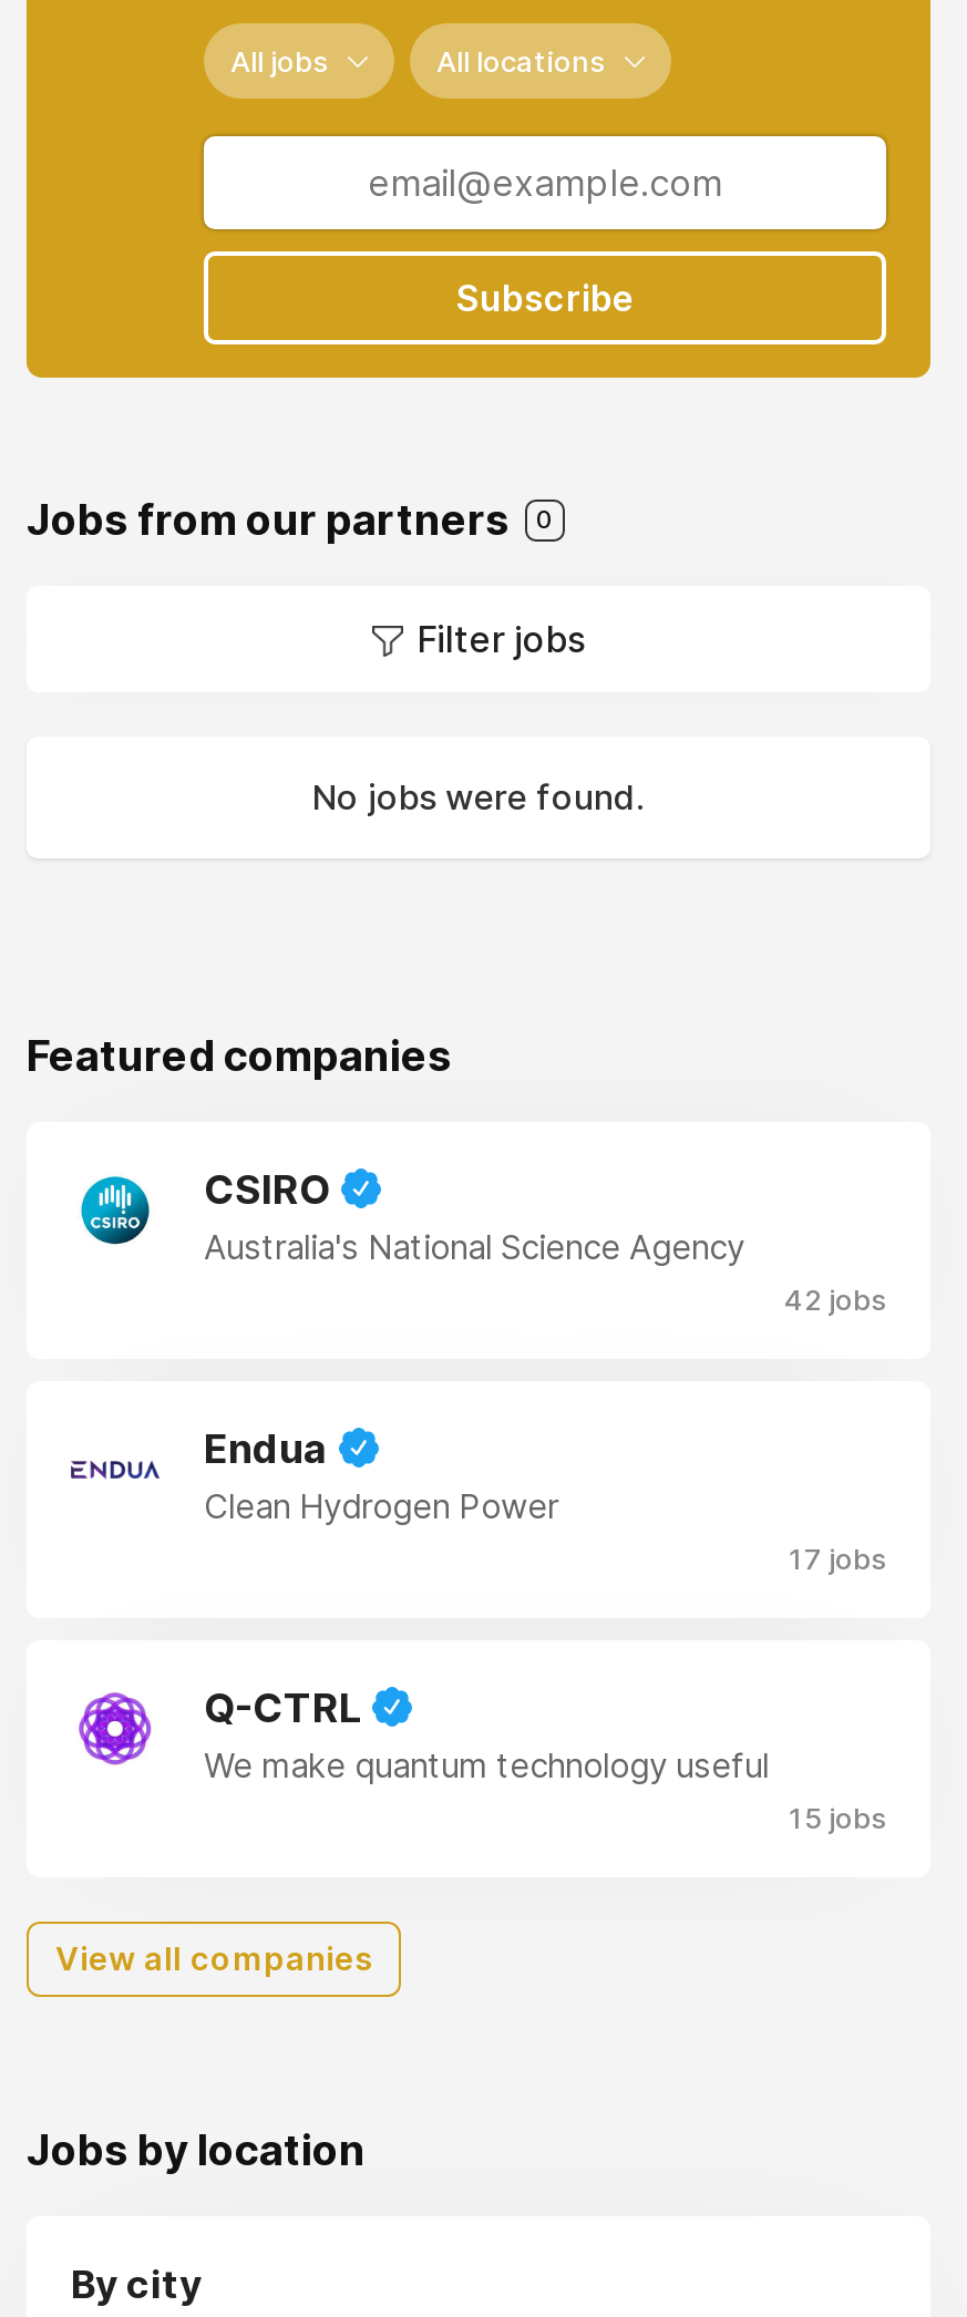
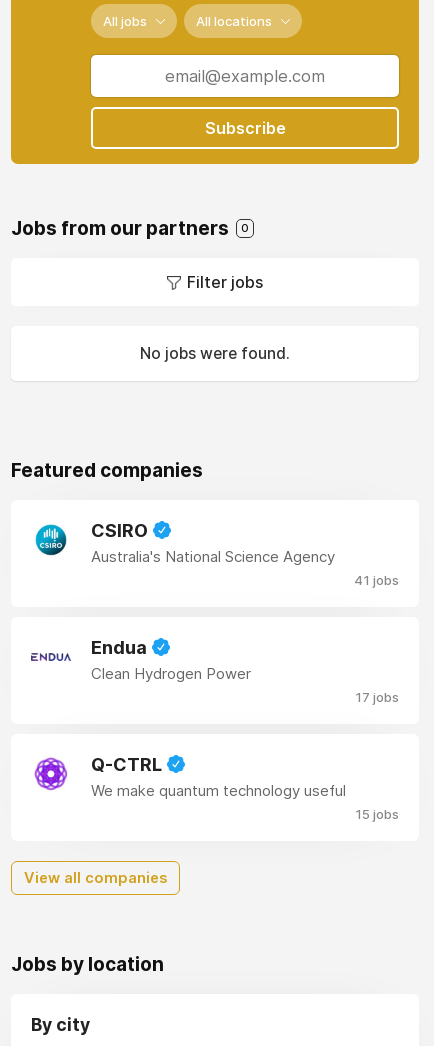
[784,1281,886,1317] 42 jobs -> [354,572,399,588] 41 jobs

